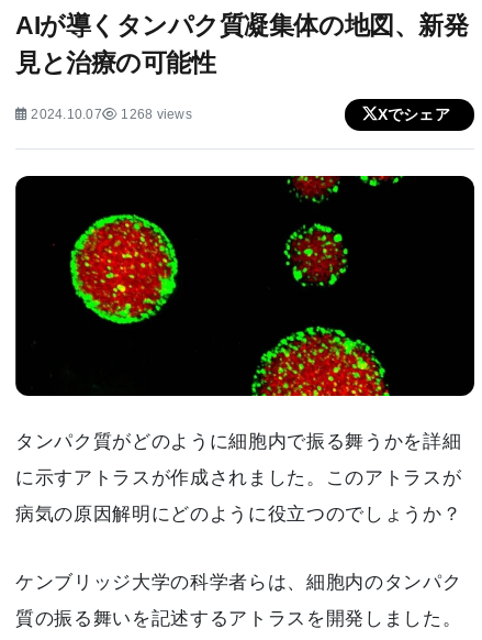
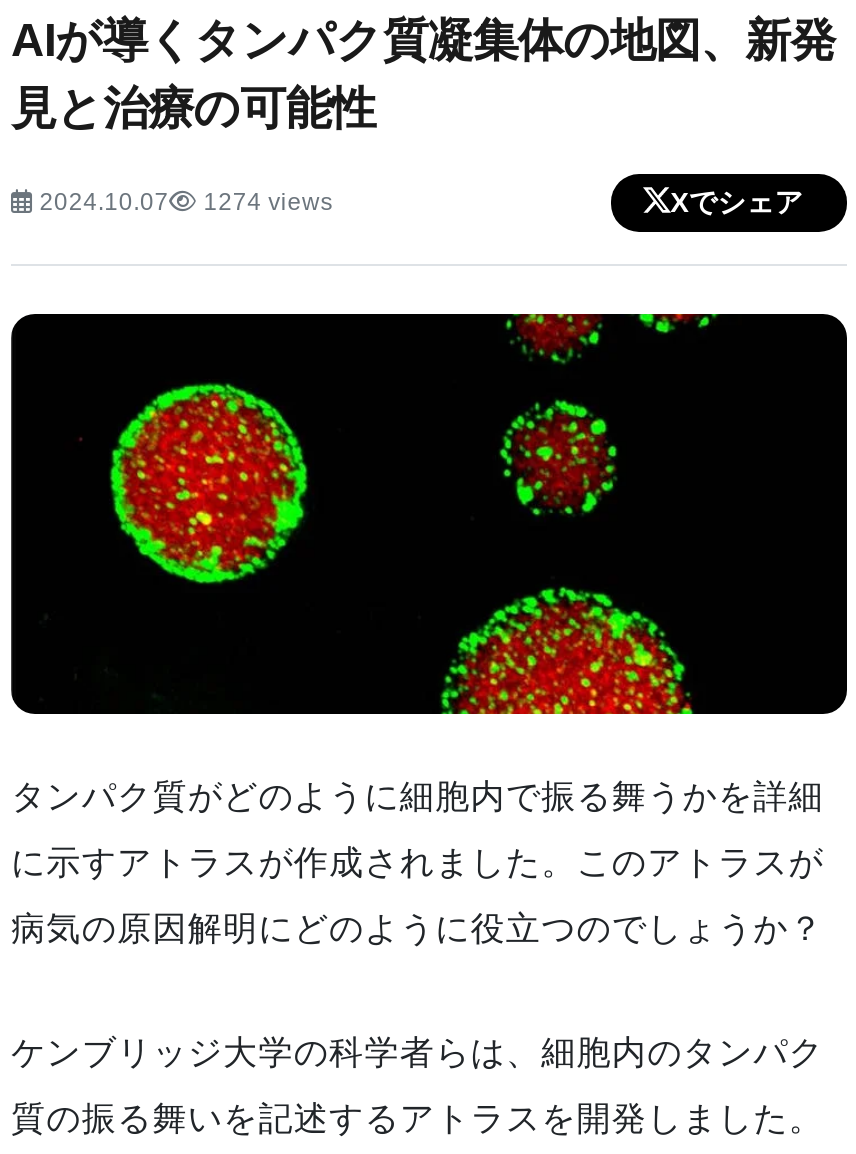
[31,107,192,122] 2024.10.07 1268 views -> [40,188,333,216] 2024.10.07 1274 views

